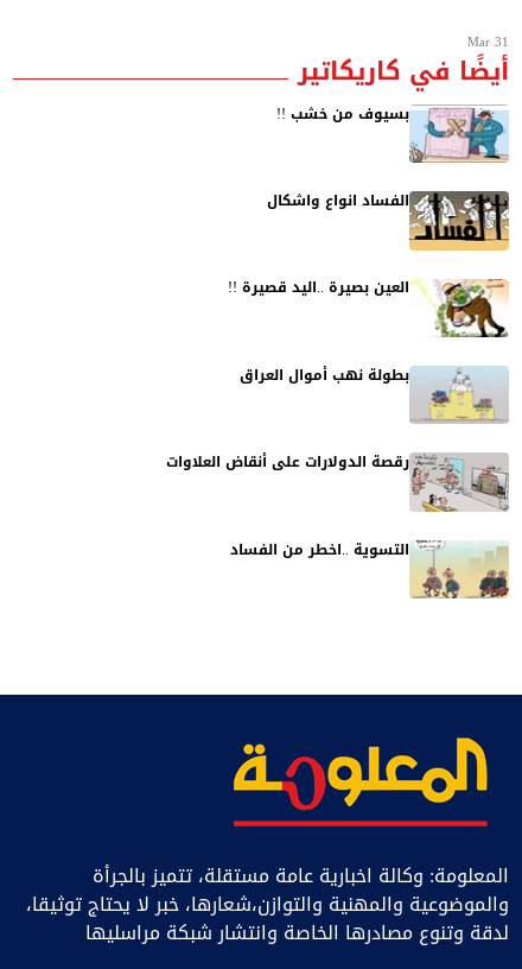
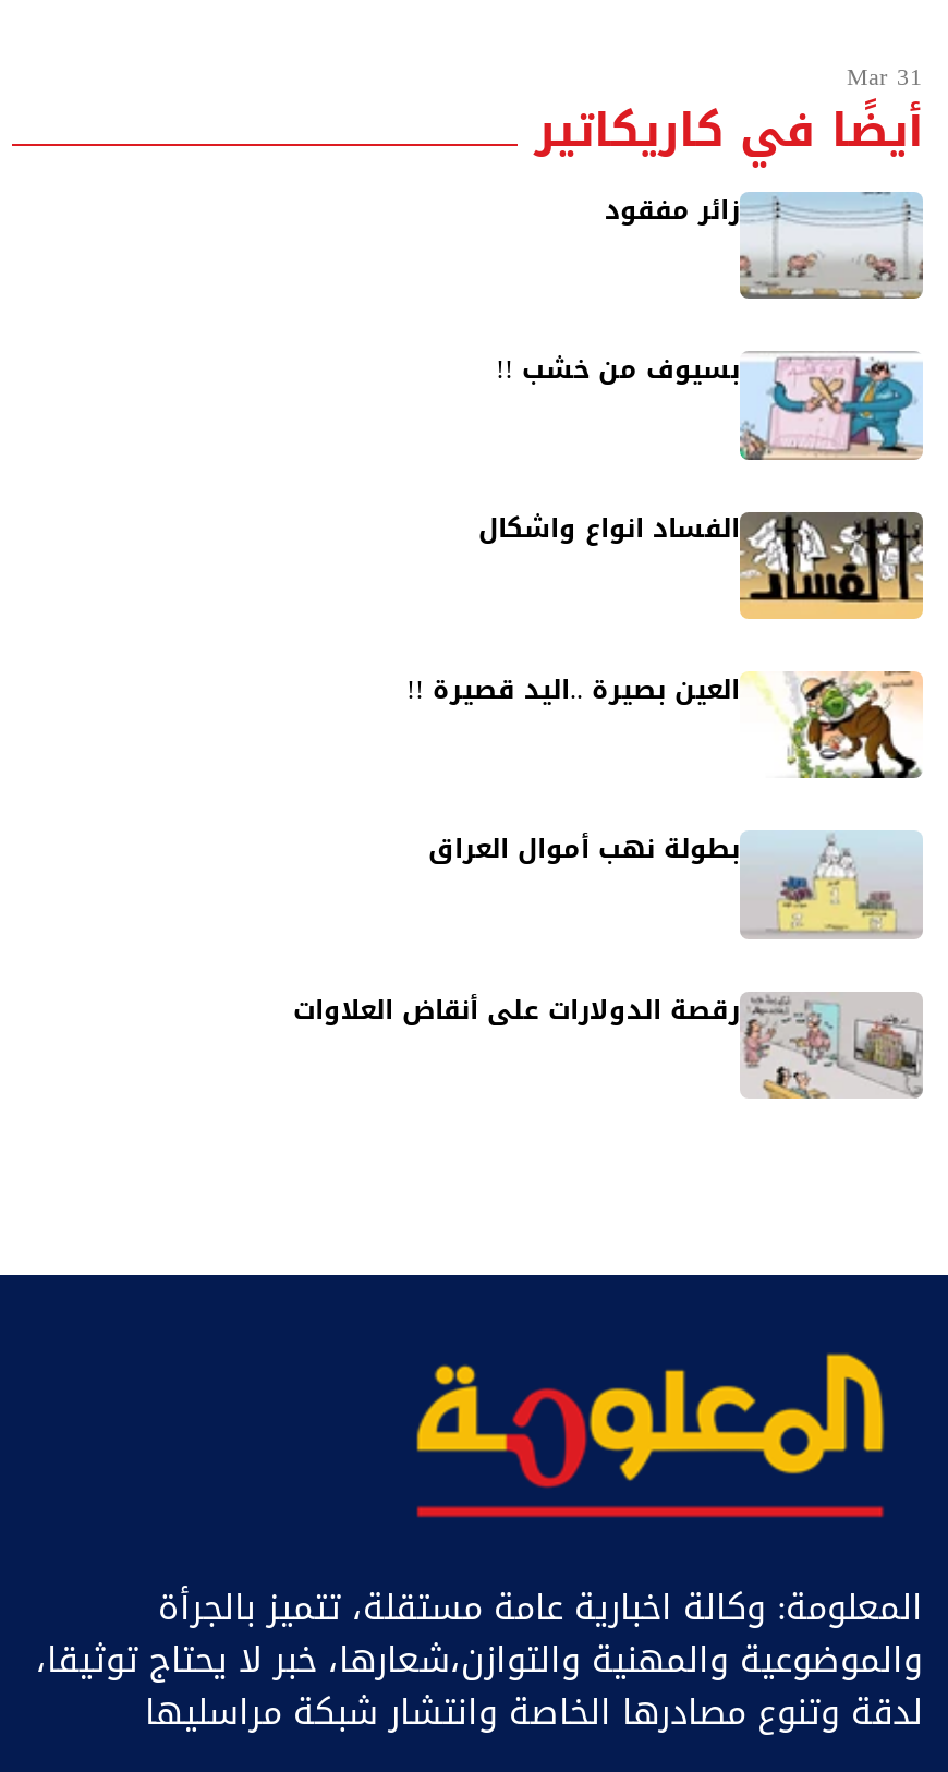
moved [166,101,508,476] -> [293,345,921,1033]: [image] | بسيوف من خشب !! | الفساد انواع واشكال | العين بصيرة ..اليد قصيرة !! | بطولة نهب أموال العراق | رقصة الدولارات على أنقاض العلاوات
none -> [605,185,925,299] [image] | زائر مفقود
moved [412,454,510,514] -> [744,992,925,1103]: [image]
[230,537,509,598] [image] | التسوية ..اخطر من الفساد -> none

